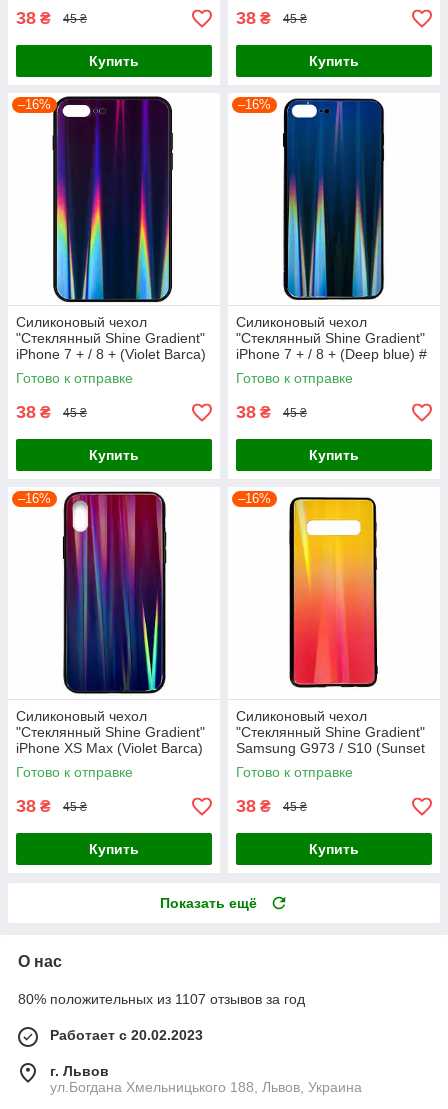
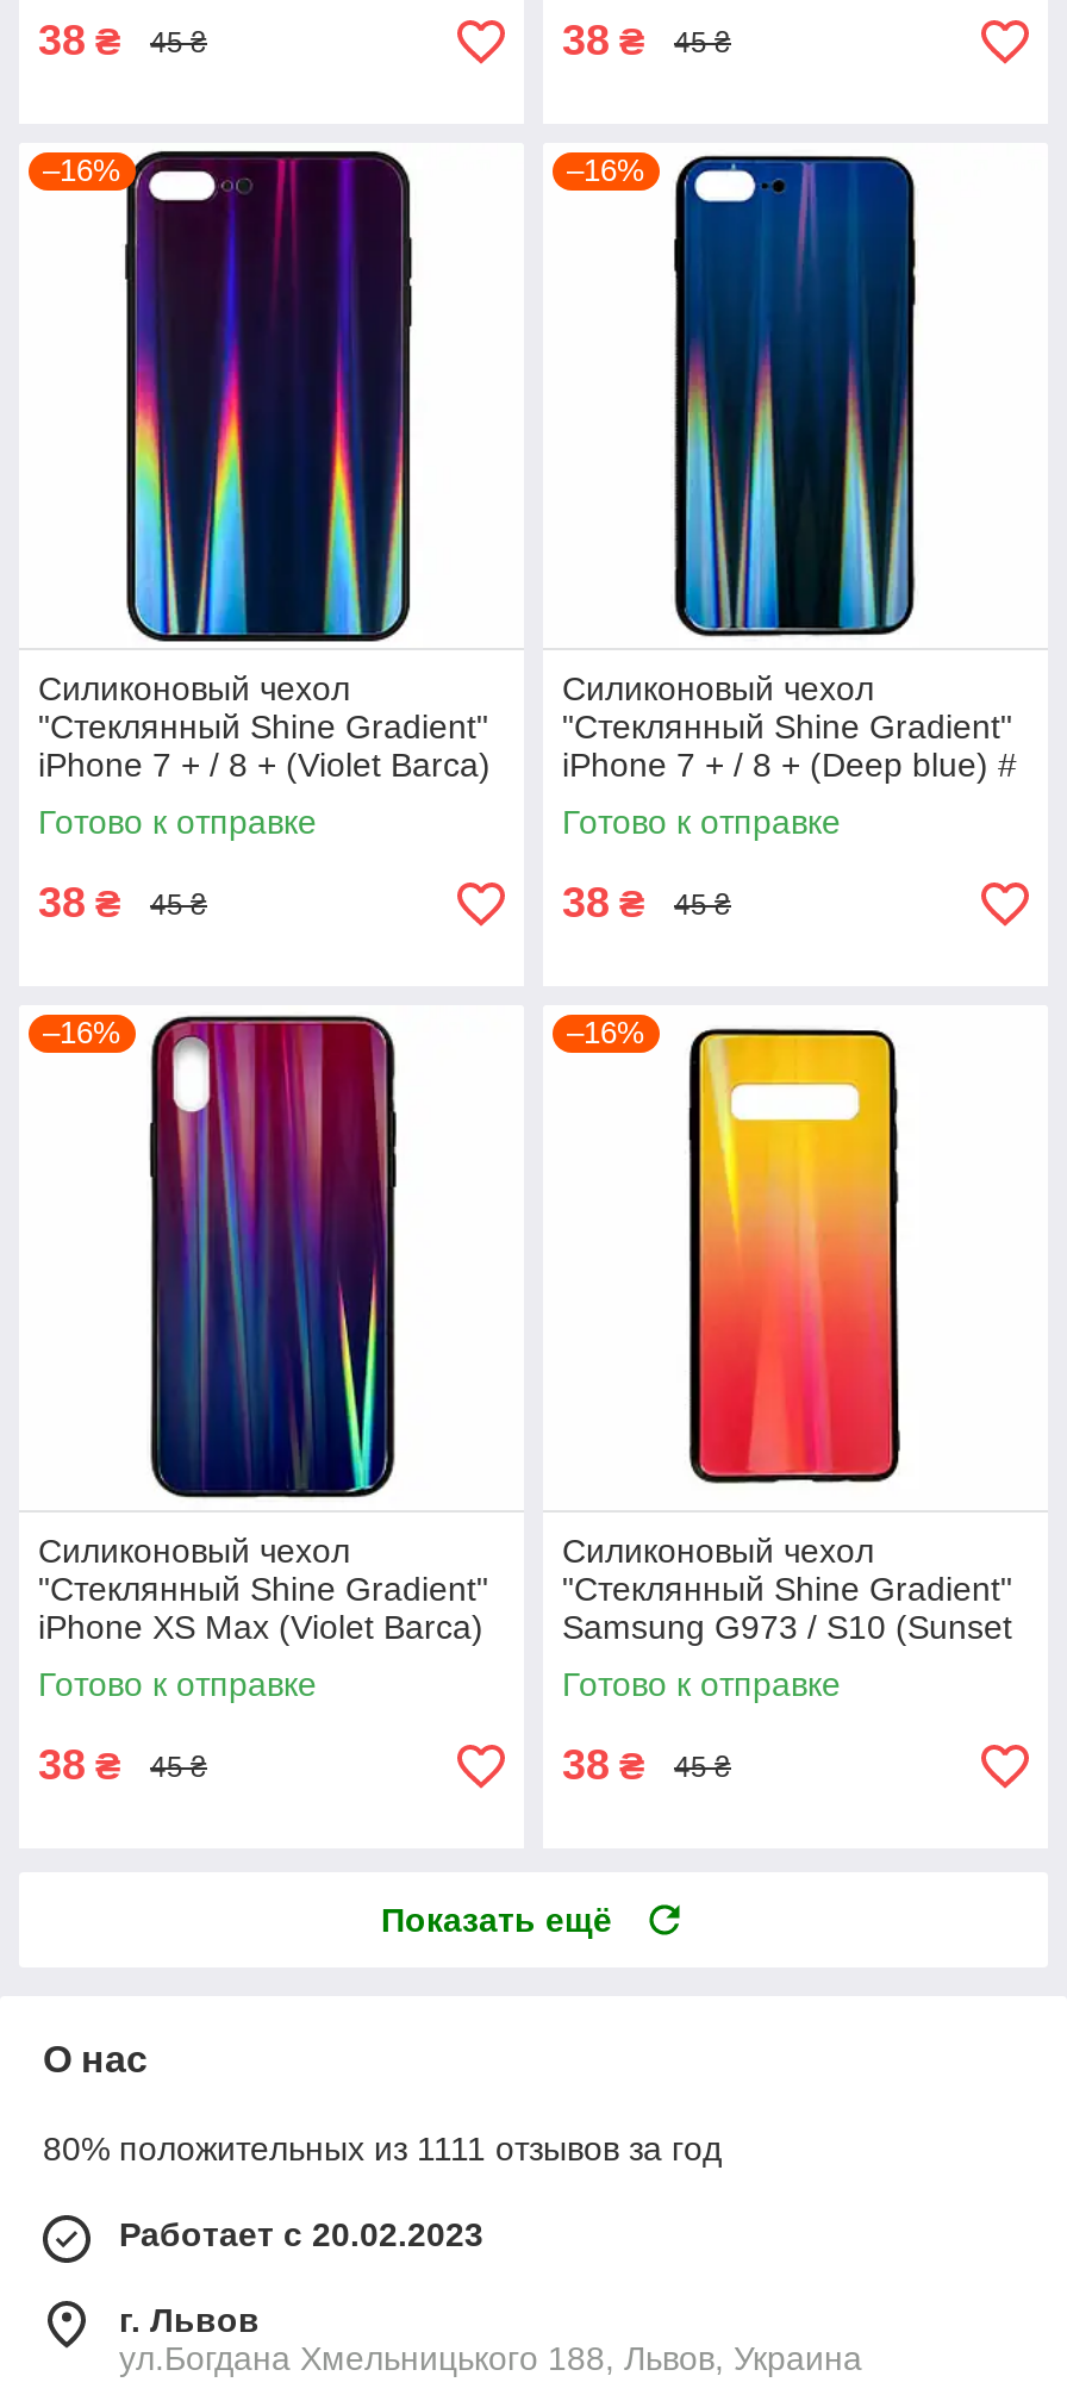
[89,53,139,69] Купить -> none
[309,53,359,69] Купить -> none
[89,447,139,463] Купить -> none
[309,447,359,463] Купить -> none
[89,841,139,857] Купить -> none
[309,841,359,857] Купить -> none
[18,991,305,1007] 80% положительных из 1107 отзывов за год -> [43,2130,722,2168] 80% положительных из 1111 отзывов за год

